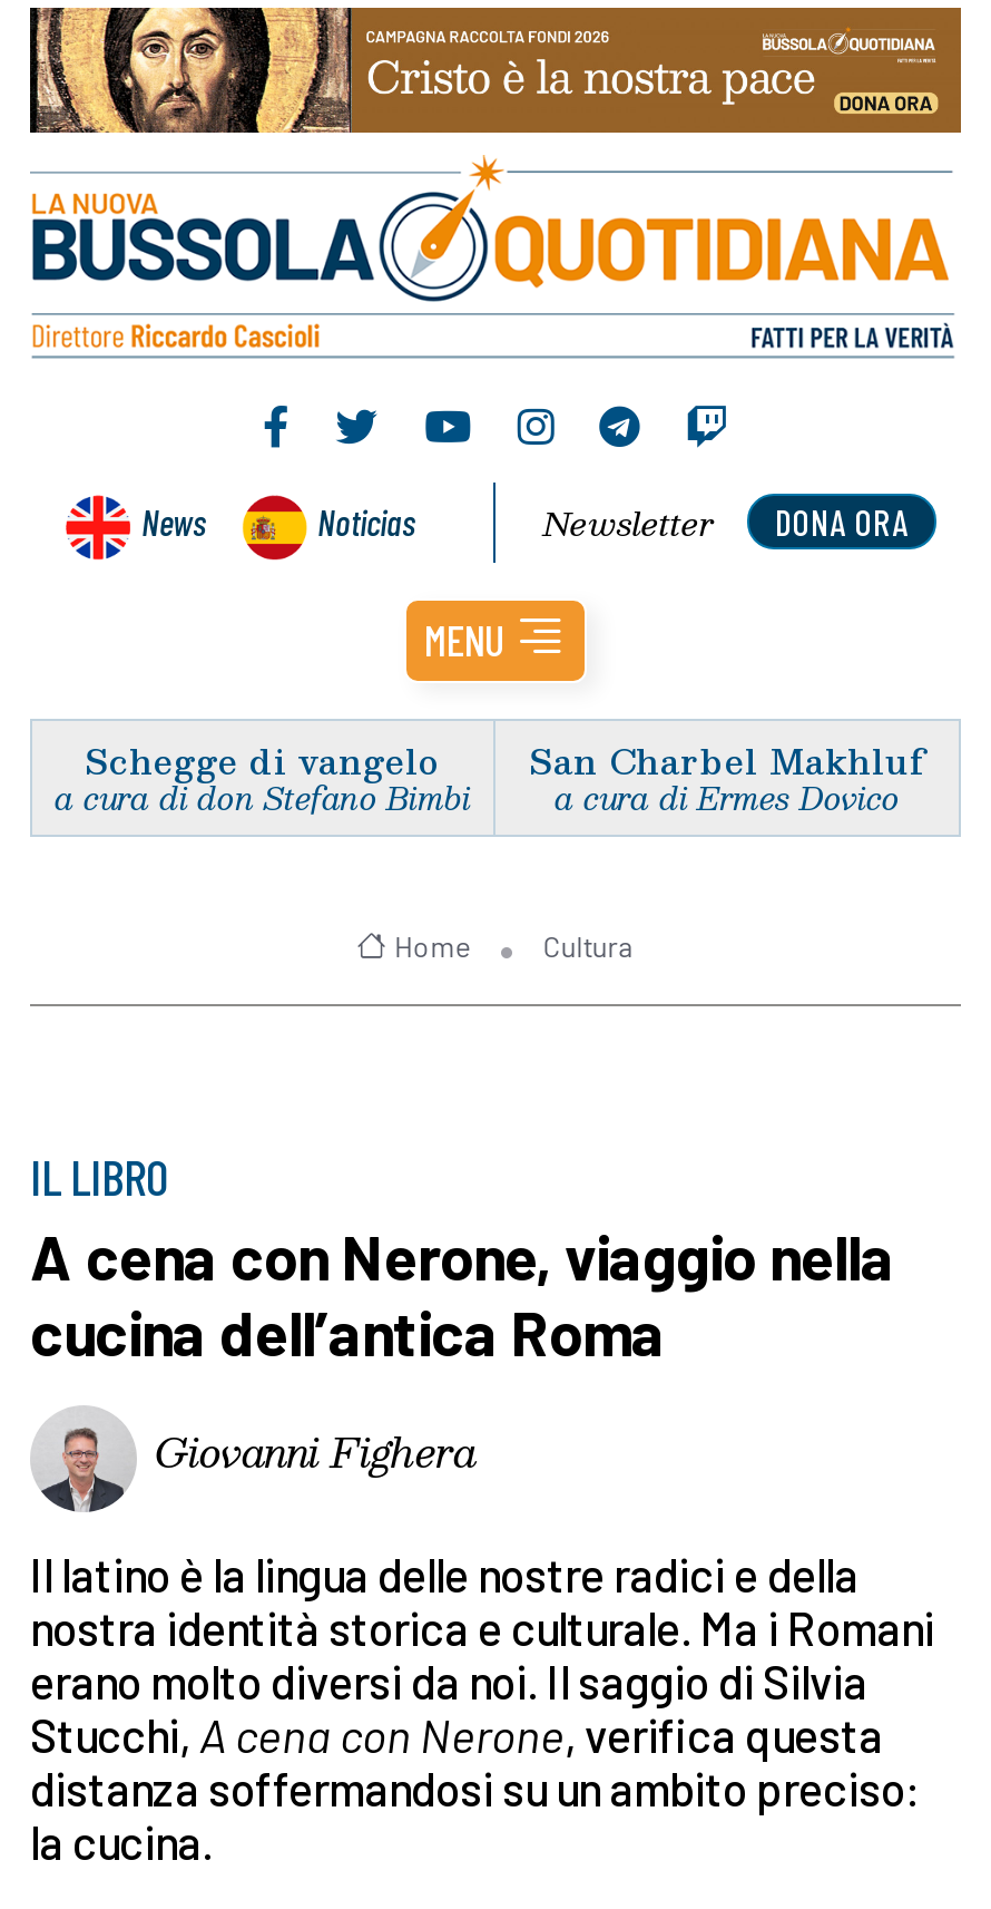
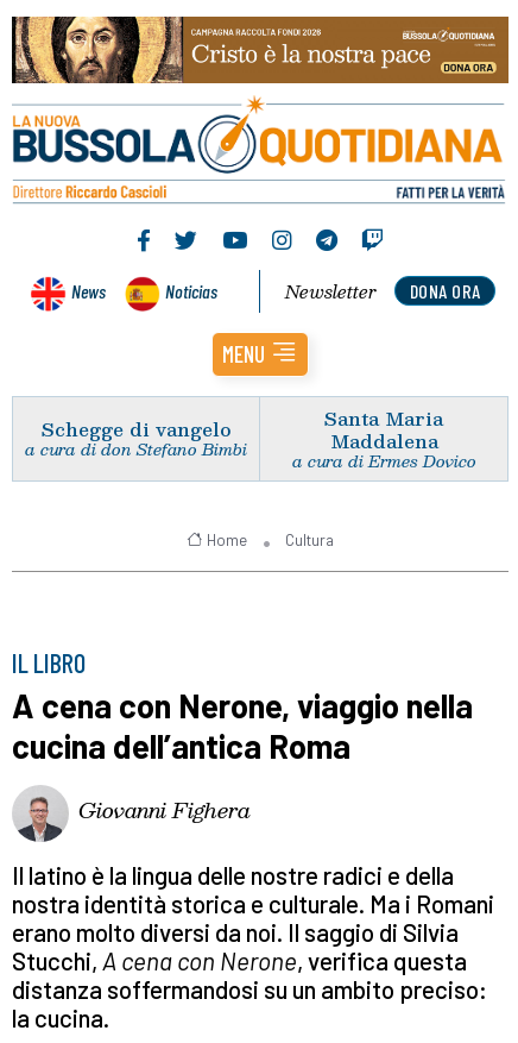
[529,731,925,787] San Charbel Makhluf -> [324,403,443,455] Santa Maria | Maddalena

